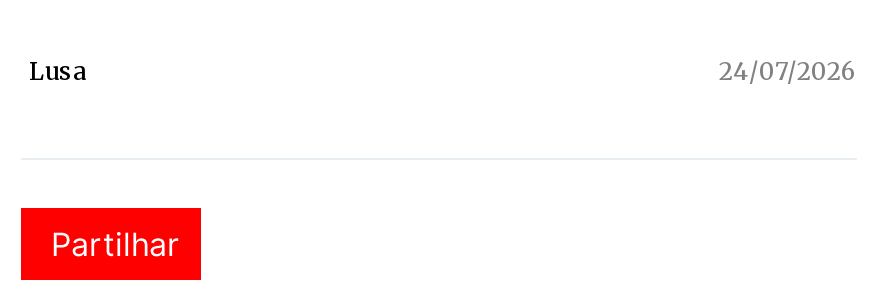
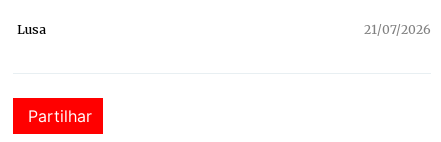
[719,55,857,85] 24/07/2026 -> [364,22,431,37] 21/07/2026

